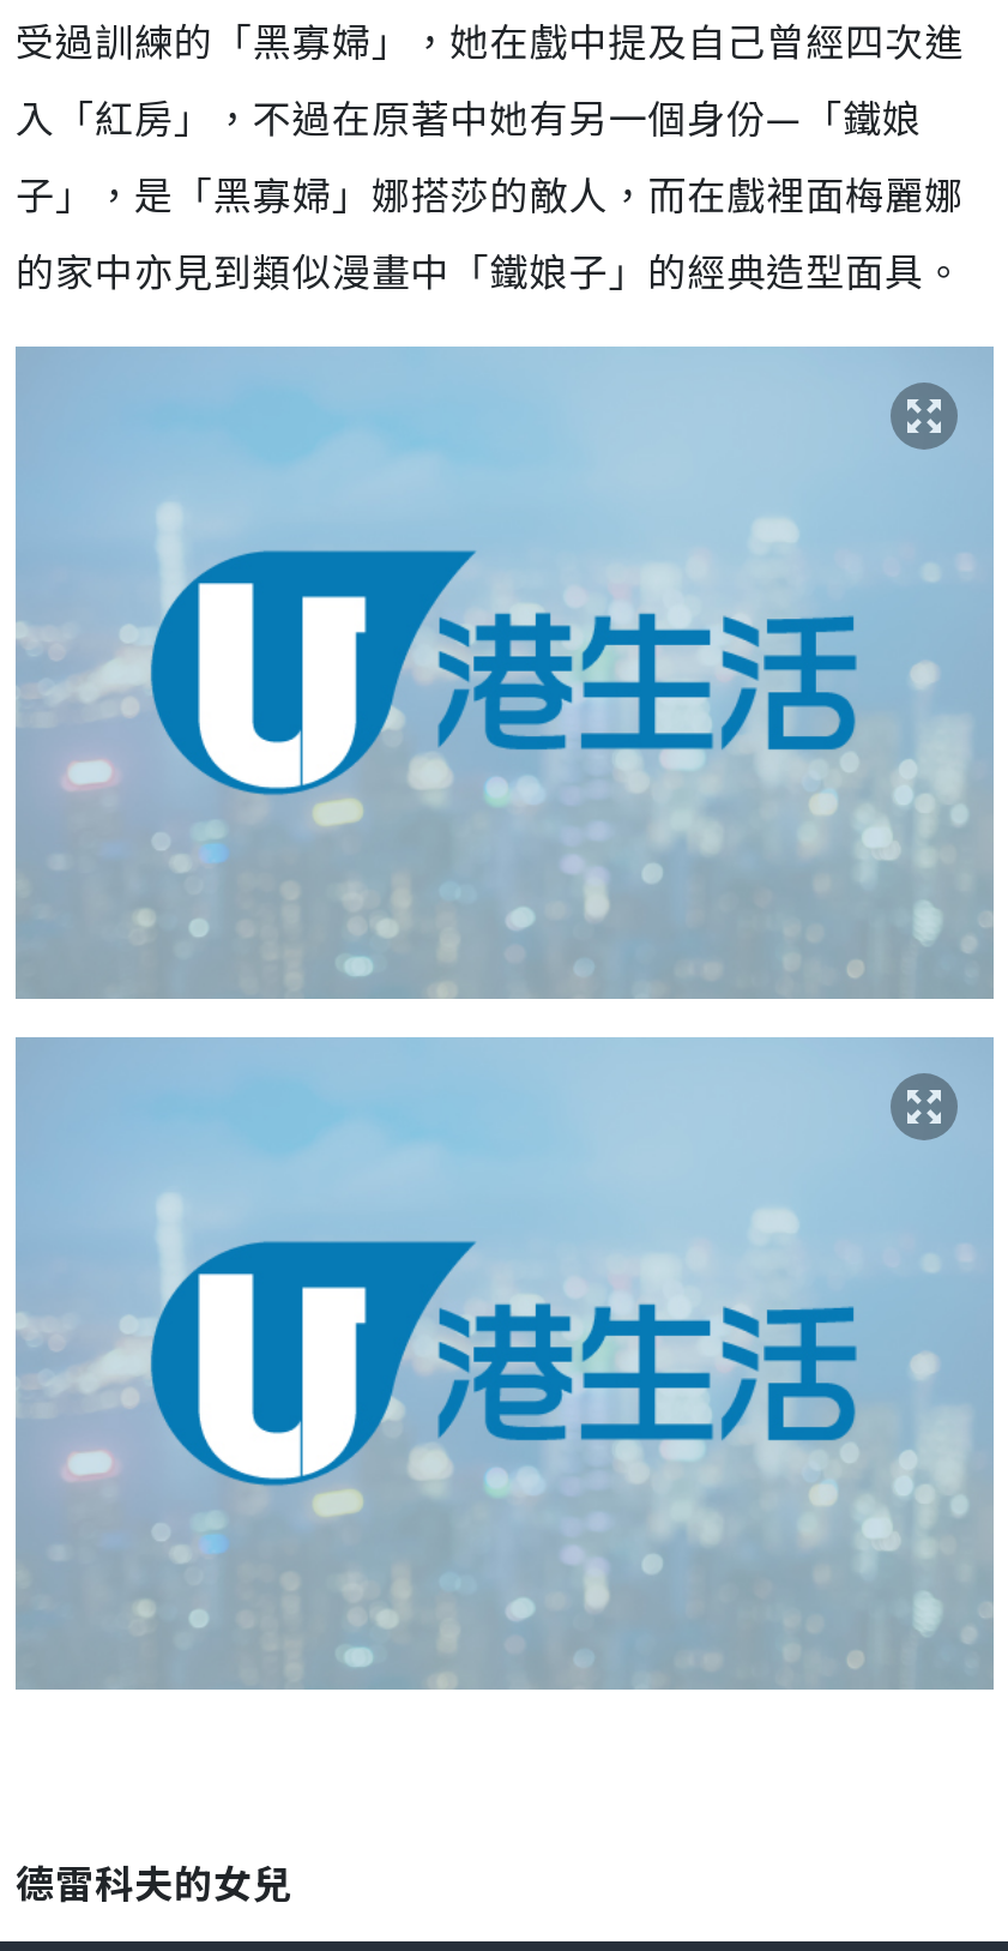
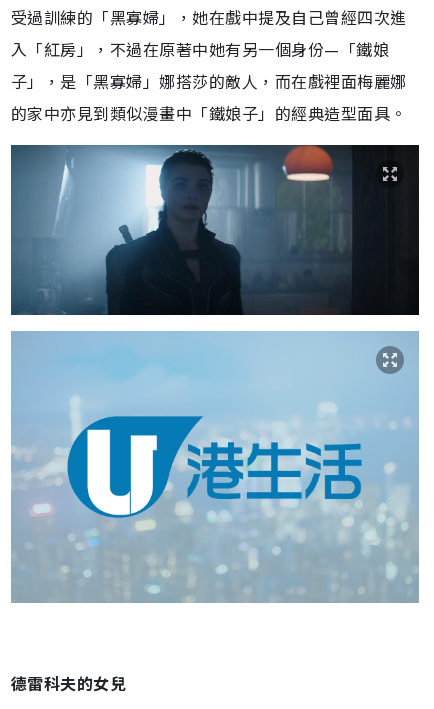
[18,347,994,999] [image] -> [11,144,420,315] [image]

